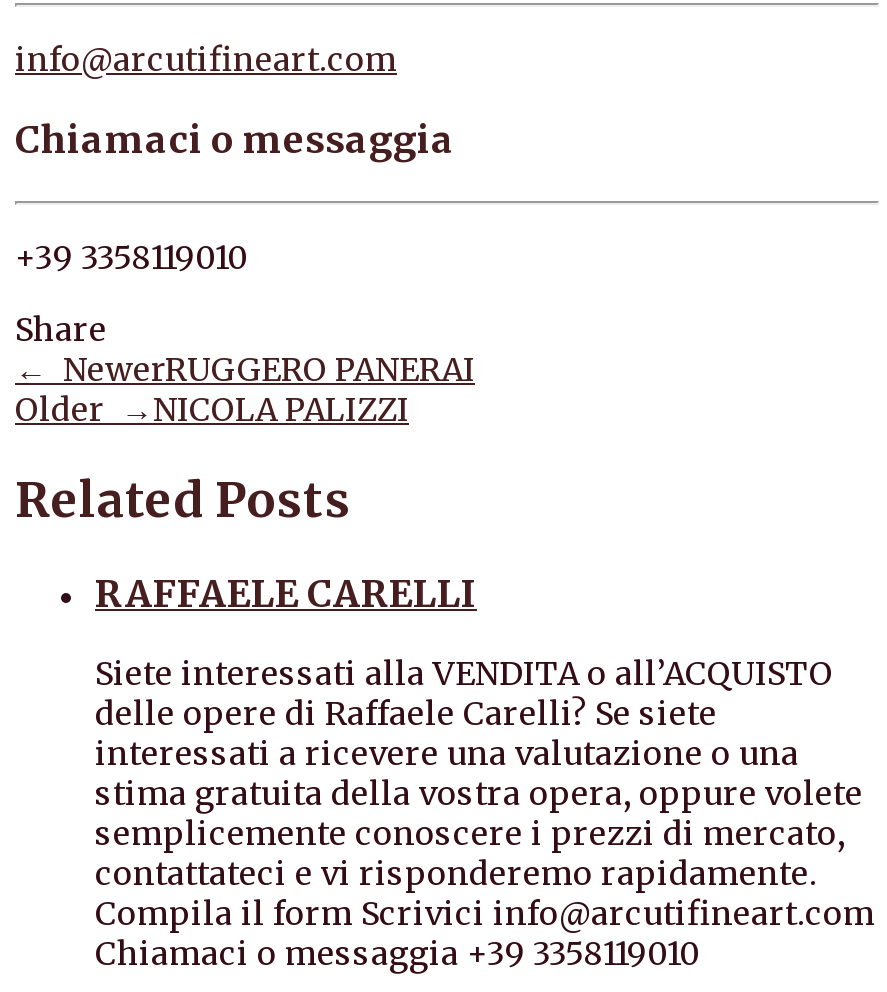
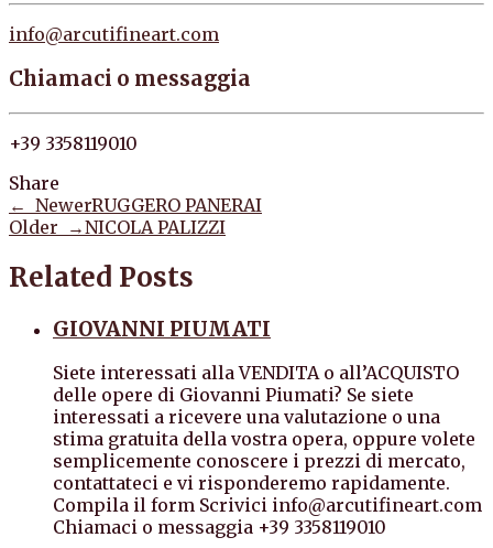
[95,570,477,616] RAFFAELE CARELLI -> [53,316,271,341] GIOVANNI PIUMATI
[95,694,717,734] delle opere di Raffaele Carelli? Se siete -> [53,384,414,406] delle opere di Giovanni Piumati? Se siete

